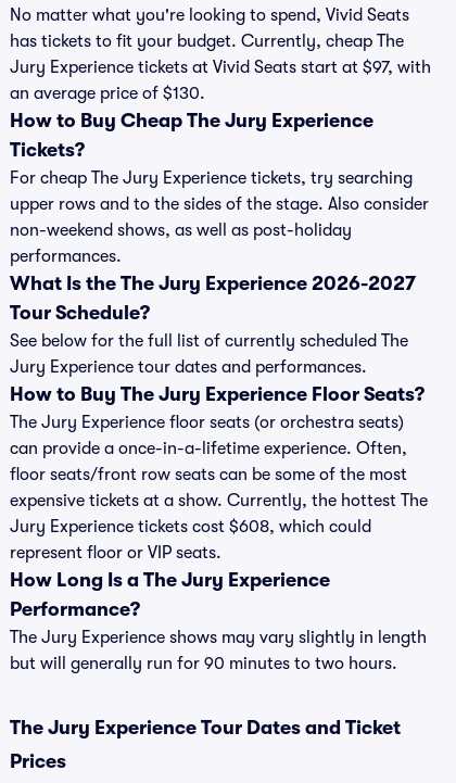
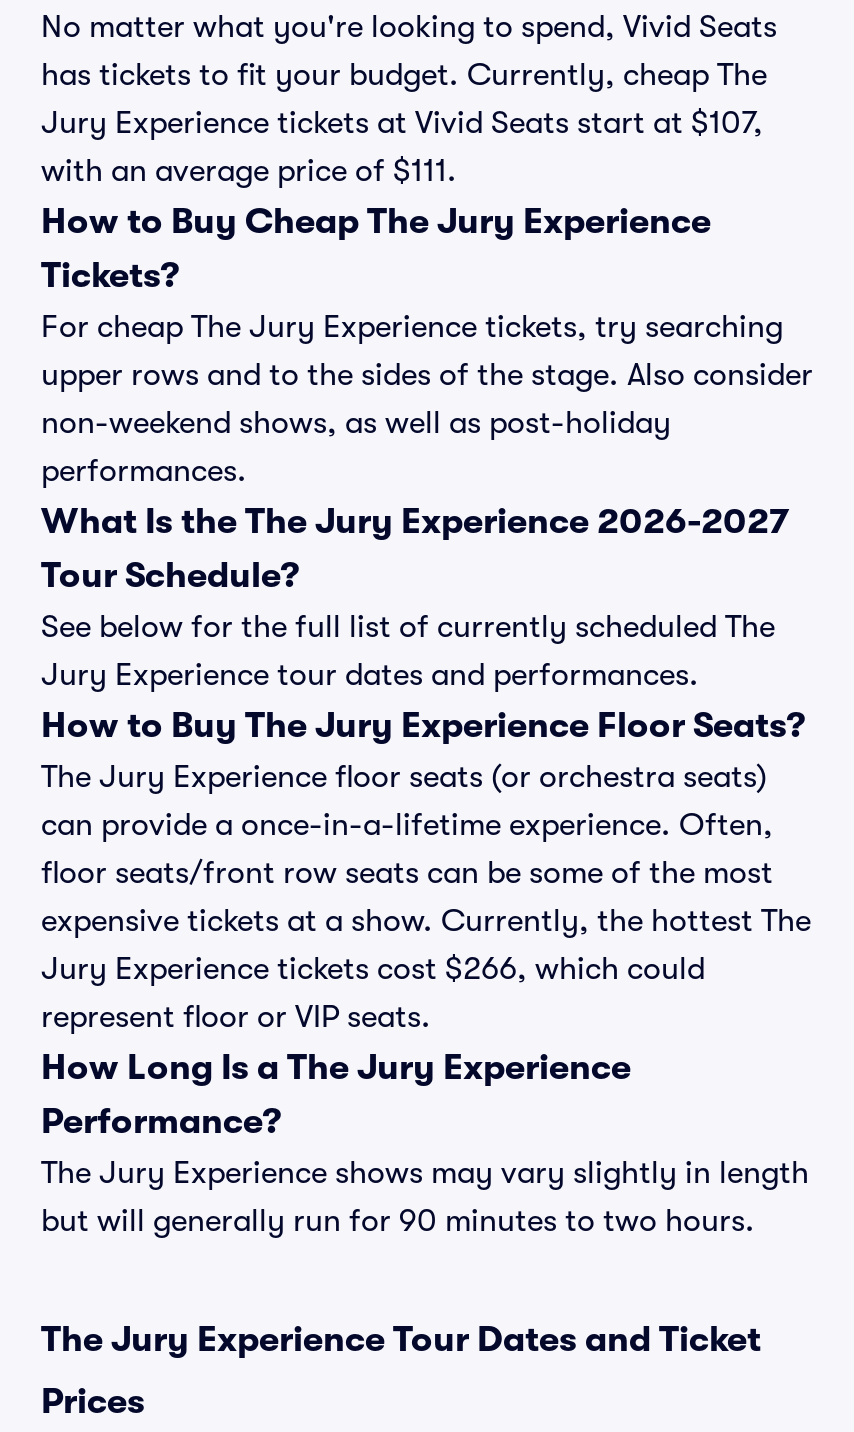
[10,58,431,103] Jury Experience tickets at Vivid Seats start at $97, with | an average price of $130. -> [41,105,763,189] Jury Experience tickets at Vivid Seats start at $107, | with an average price of $111.
[10,517,371,536] Jury Experience tickets cost $608, which could -> [41,951,705,987] Jury Experience tickets cost $266, which could

